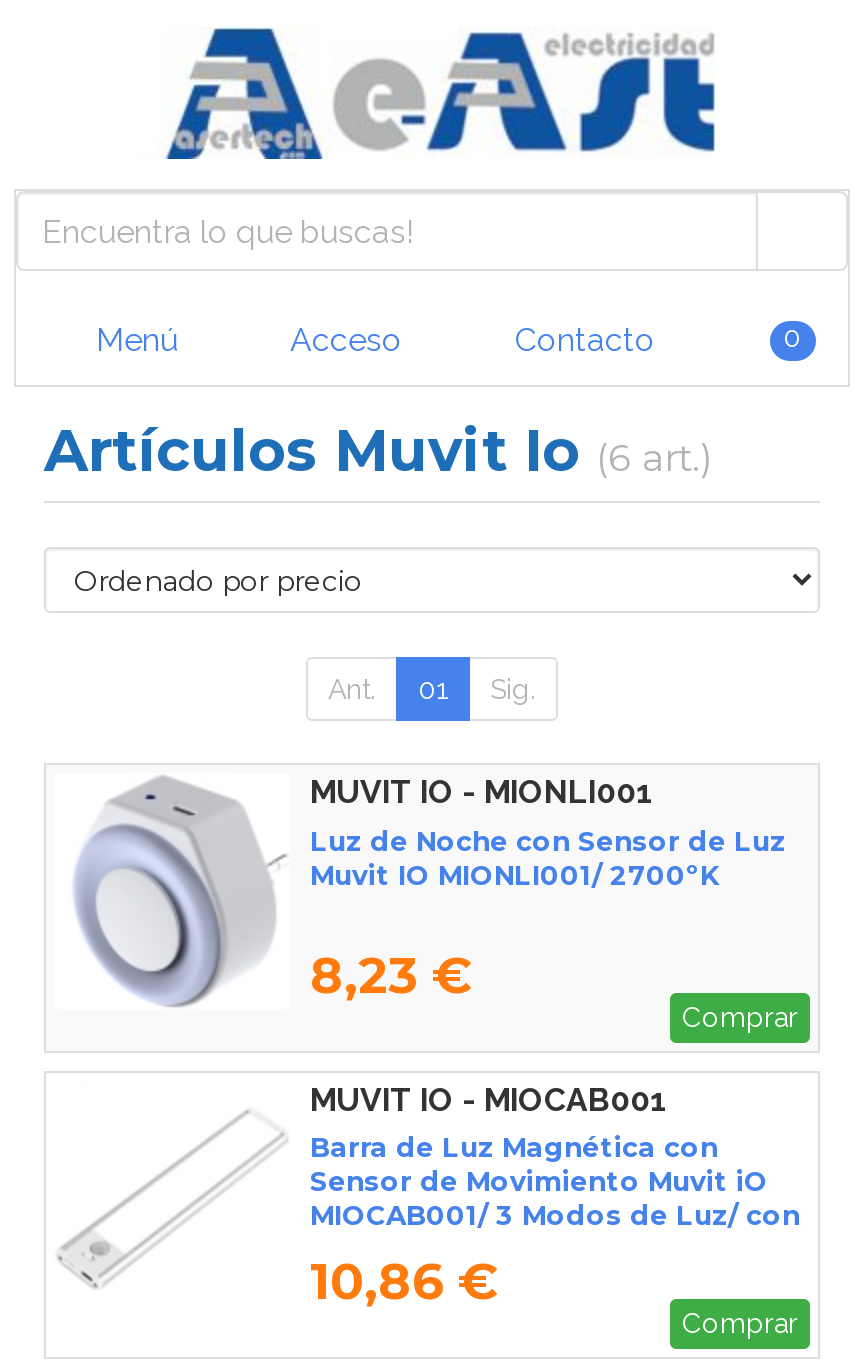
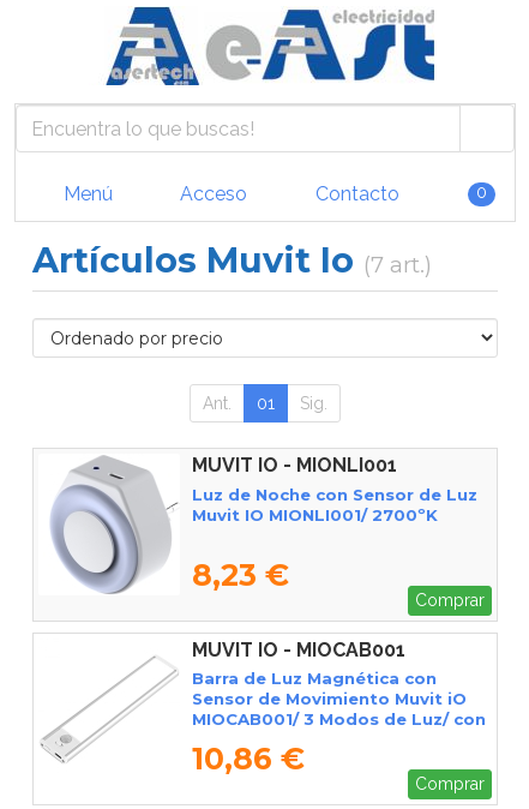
[44,415,712,485] Artículos Muvit Io (6 art.) -> [32,239,432,281] Artículos Muvit Io (7 art.)

